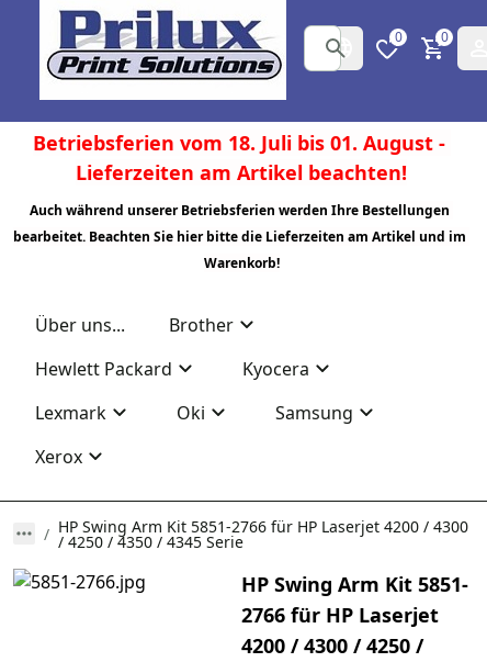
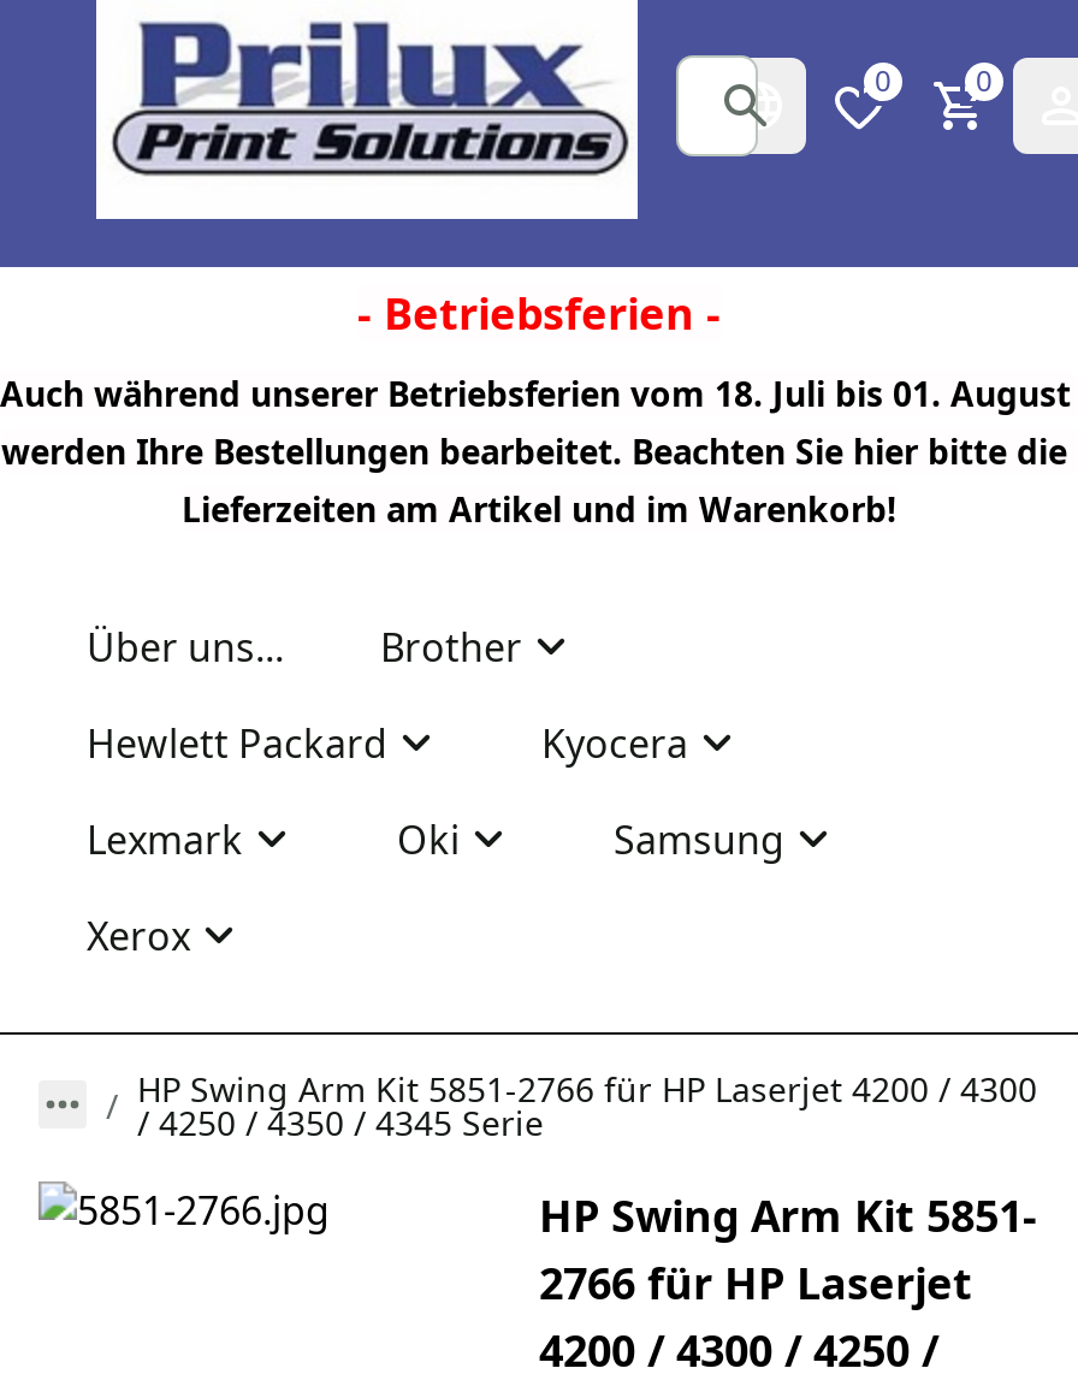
[32,130,445,186] Betriebsferien vom 18. Juli bis 01. August - | Lieferzeiten am Artikel beachten! -> [357,285,721,343] - Betriebsferien -
[13,201,466,272] Auch während unserer Betriebsferien werden Ihre Bestellungen | bearbeitet. Beachten Sie hier bitte die Lieferzeiten am Artikel und im | Warenkorb! -> [0,370,1071,531] Auch während unserer Betriebsferien vom 18. Juli bis 01. August | werden Ihre Bestellungen bearbeitet. Beachten Sie hier bitte die | Lieferzeiten am Artikel und im Warenkorb!

